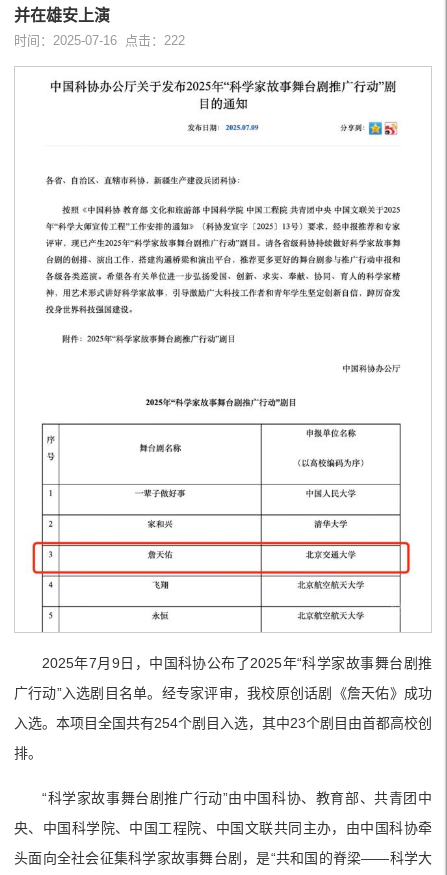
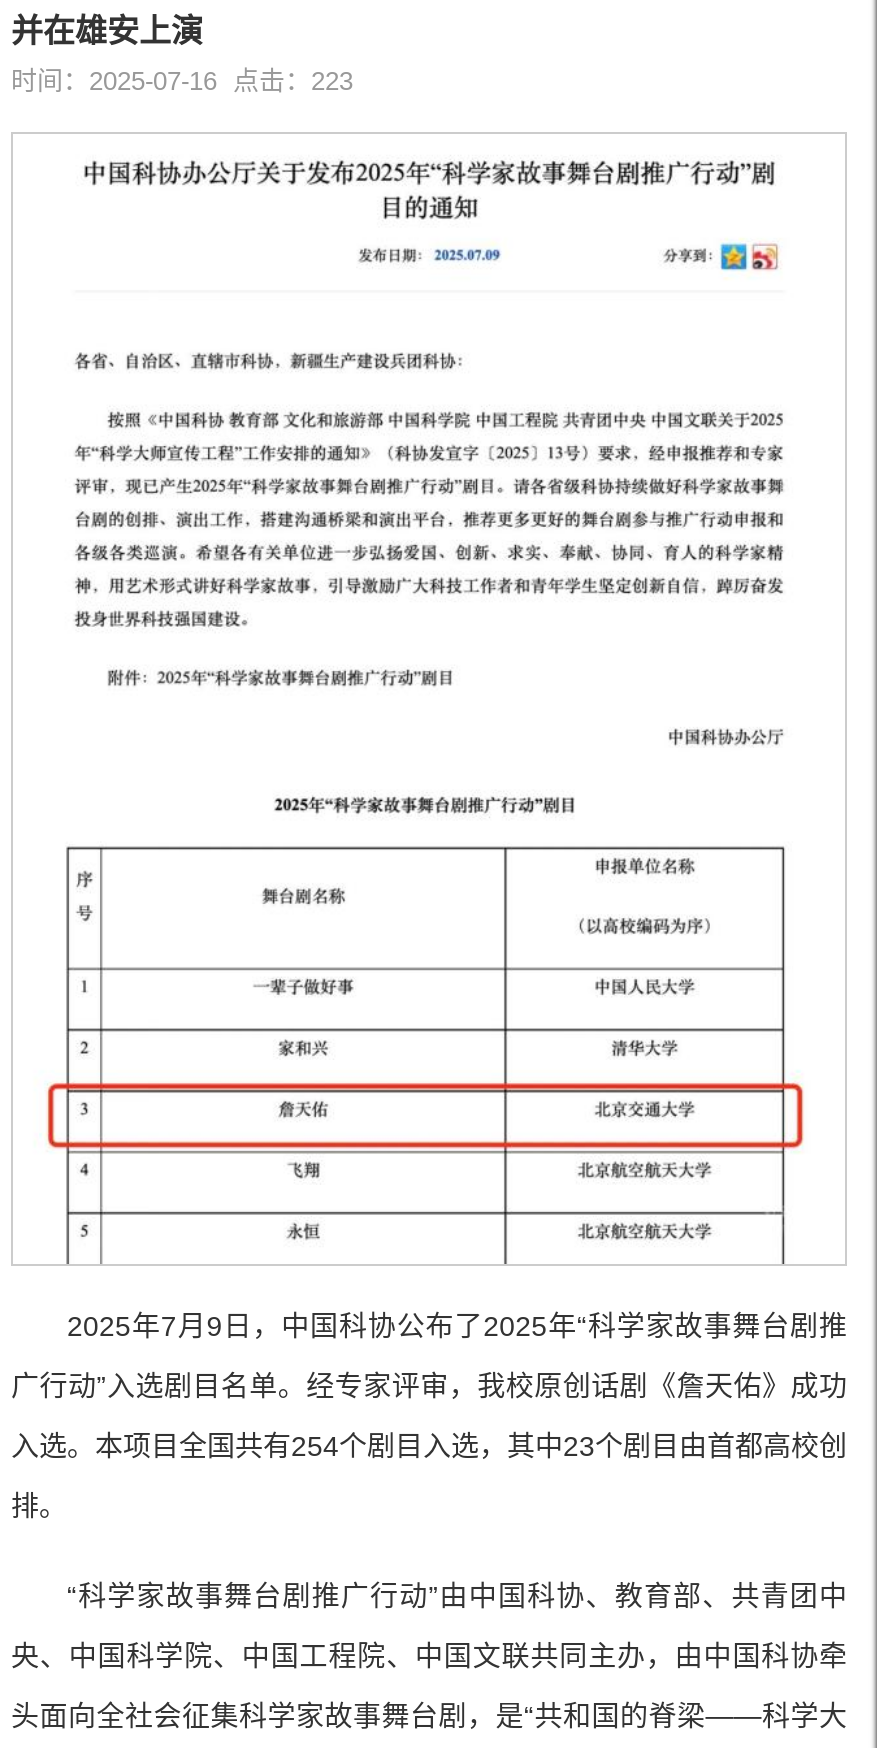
[14,33,185,48] 时间：2025-07-16 点击：222 -> [11,66,353,96] 时间：2025-07-16 点击：223

